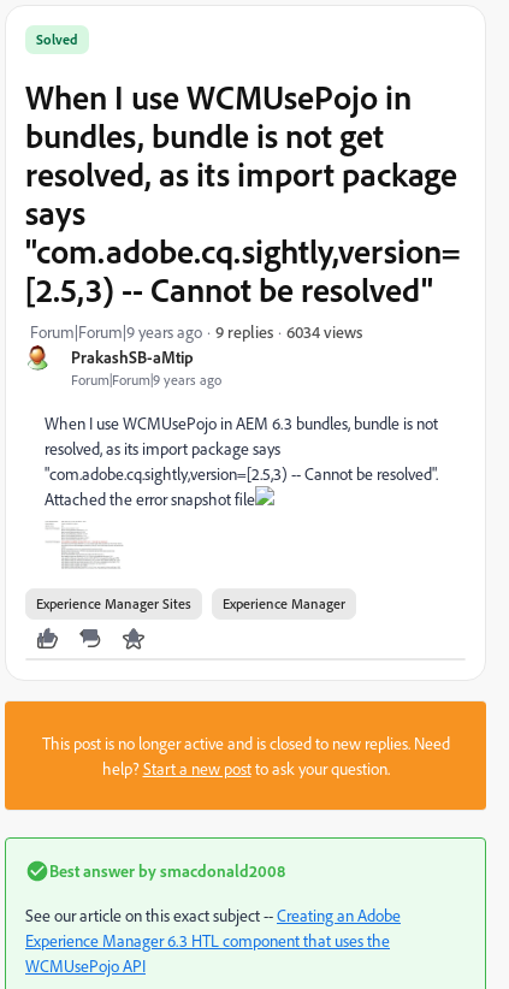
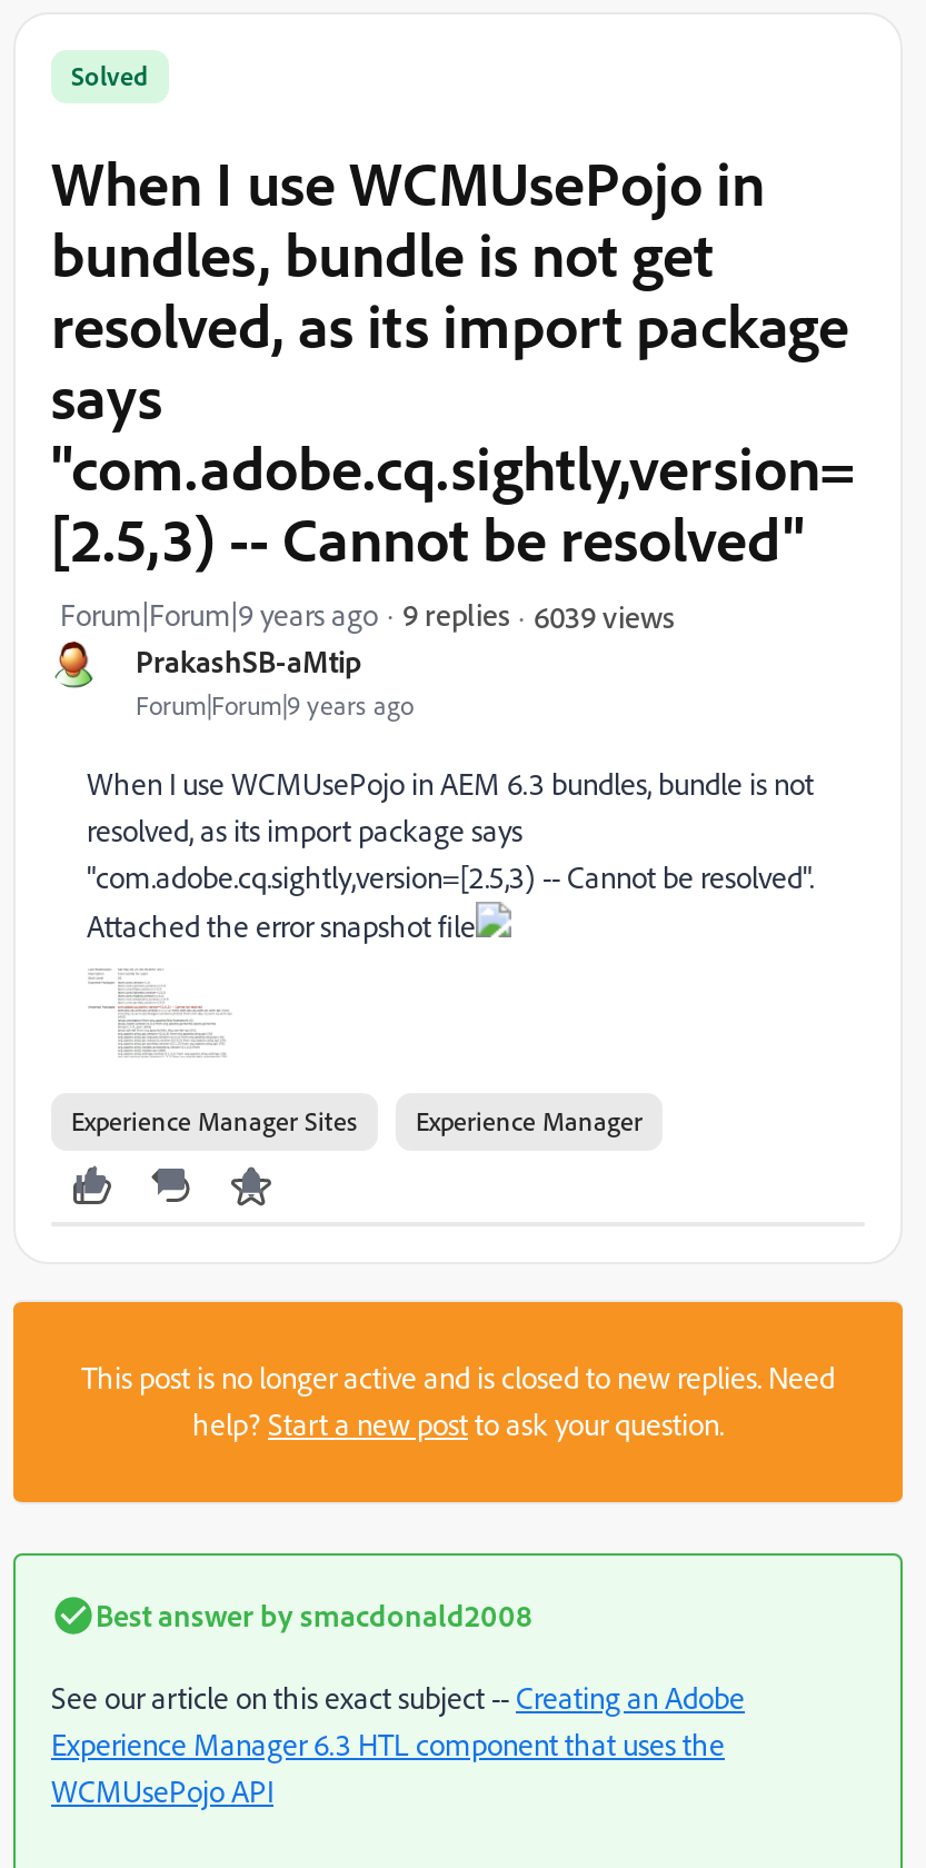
[286,321,362,341] 6034 views -> [534,596,674,634] 6039 views

